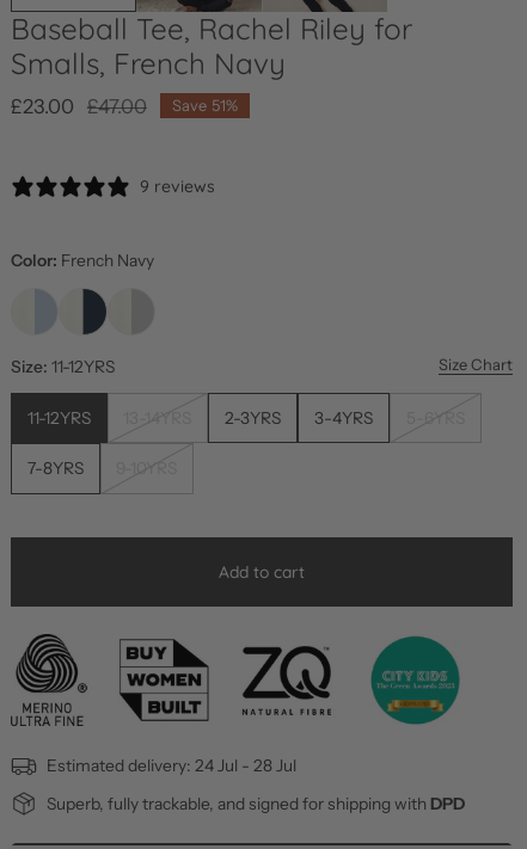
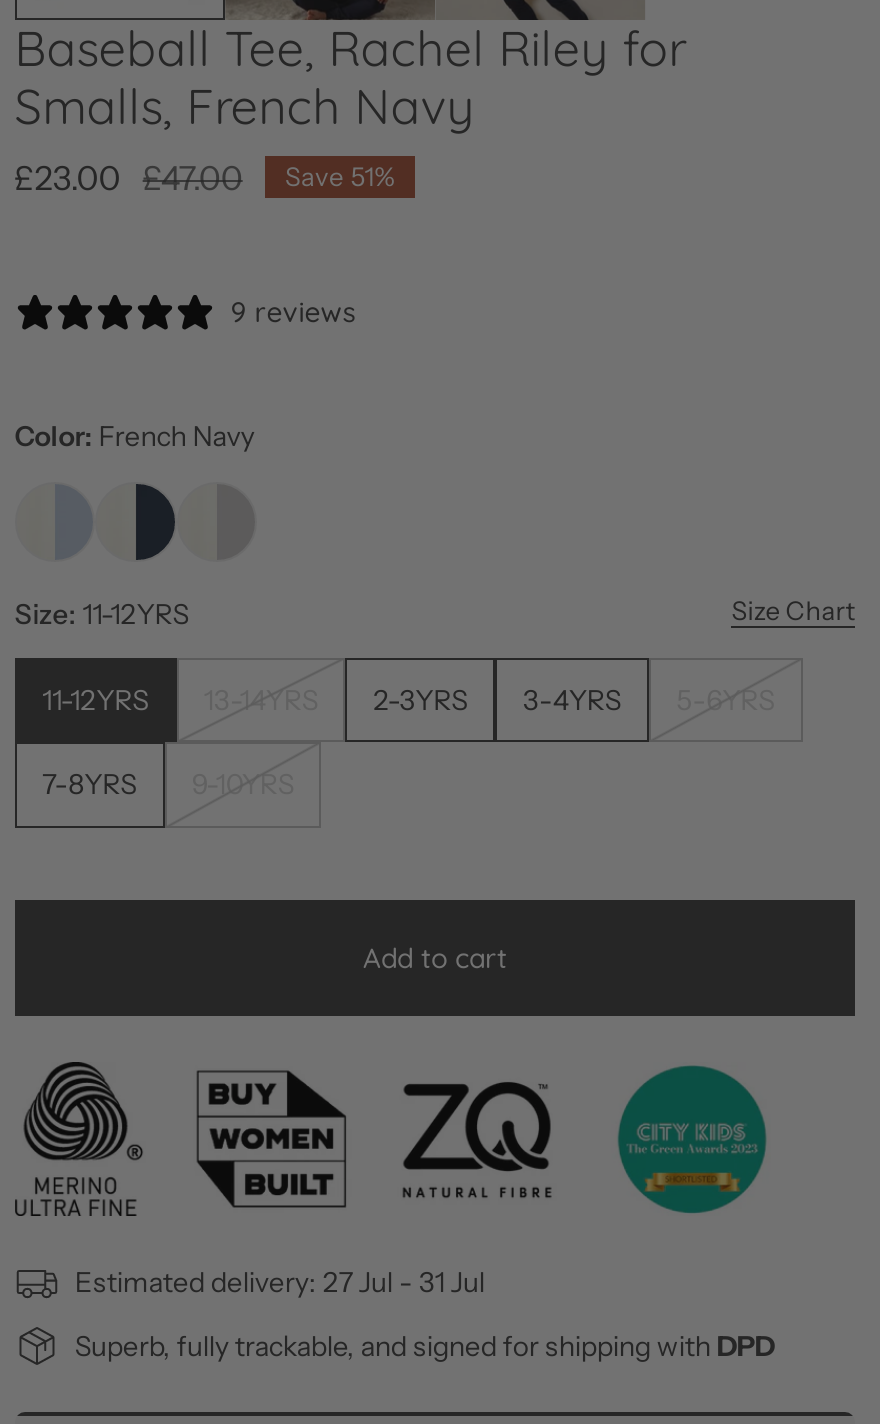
[46,756,296,775] Estimated delivery: 24 Jul - 28 Jul -> [75,1266,485,1298] Estimated delivery: 27 Jul - 31 Jul

